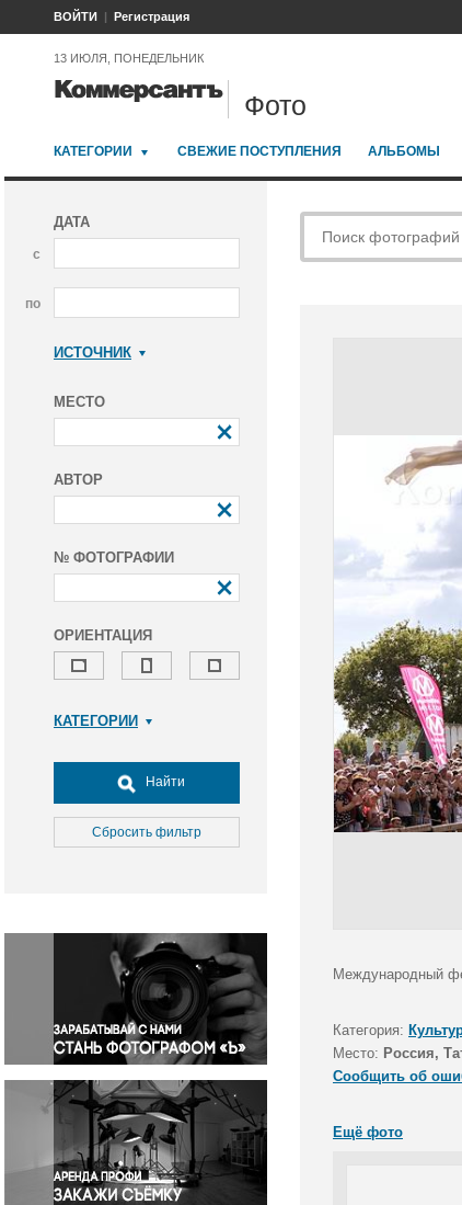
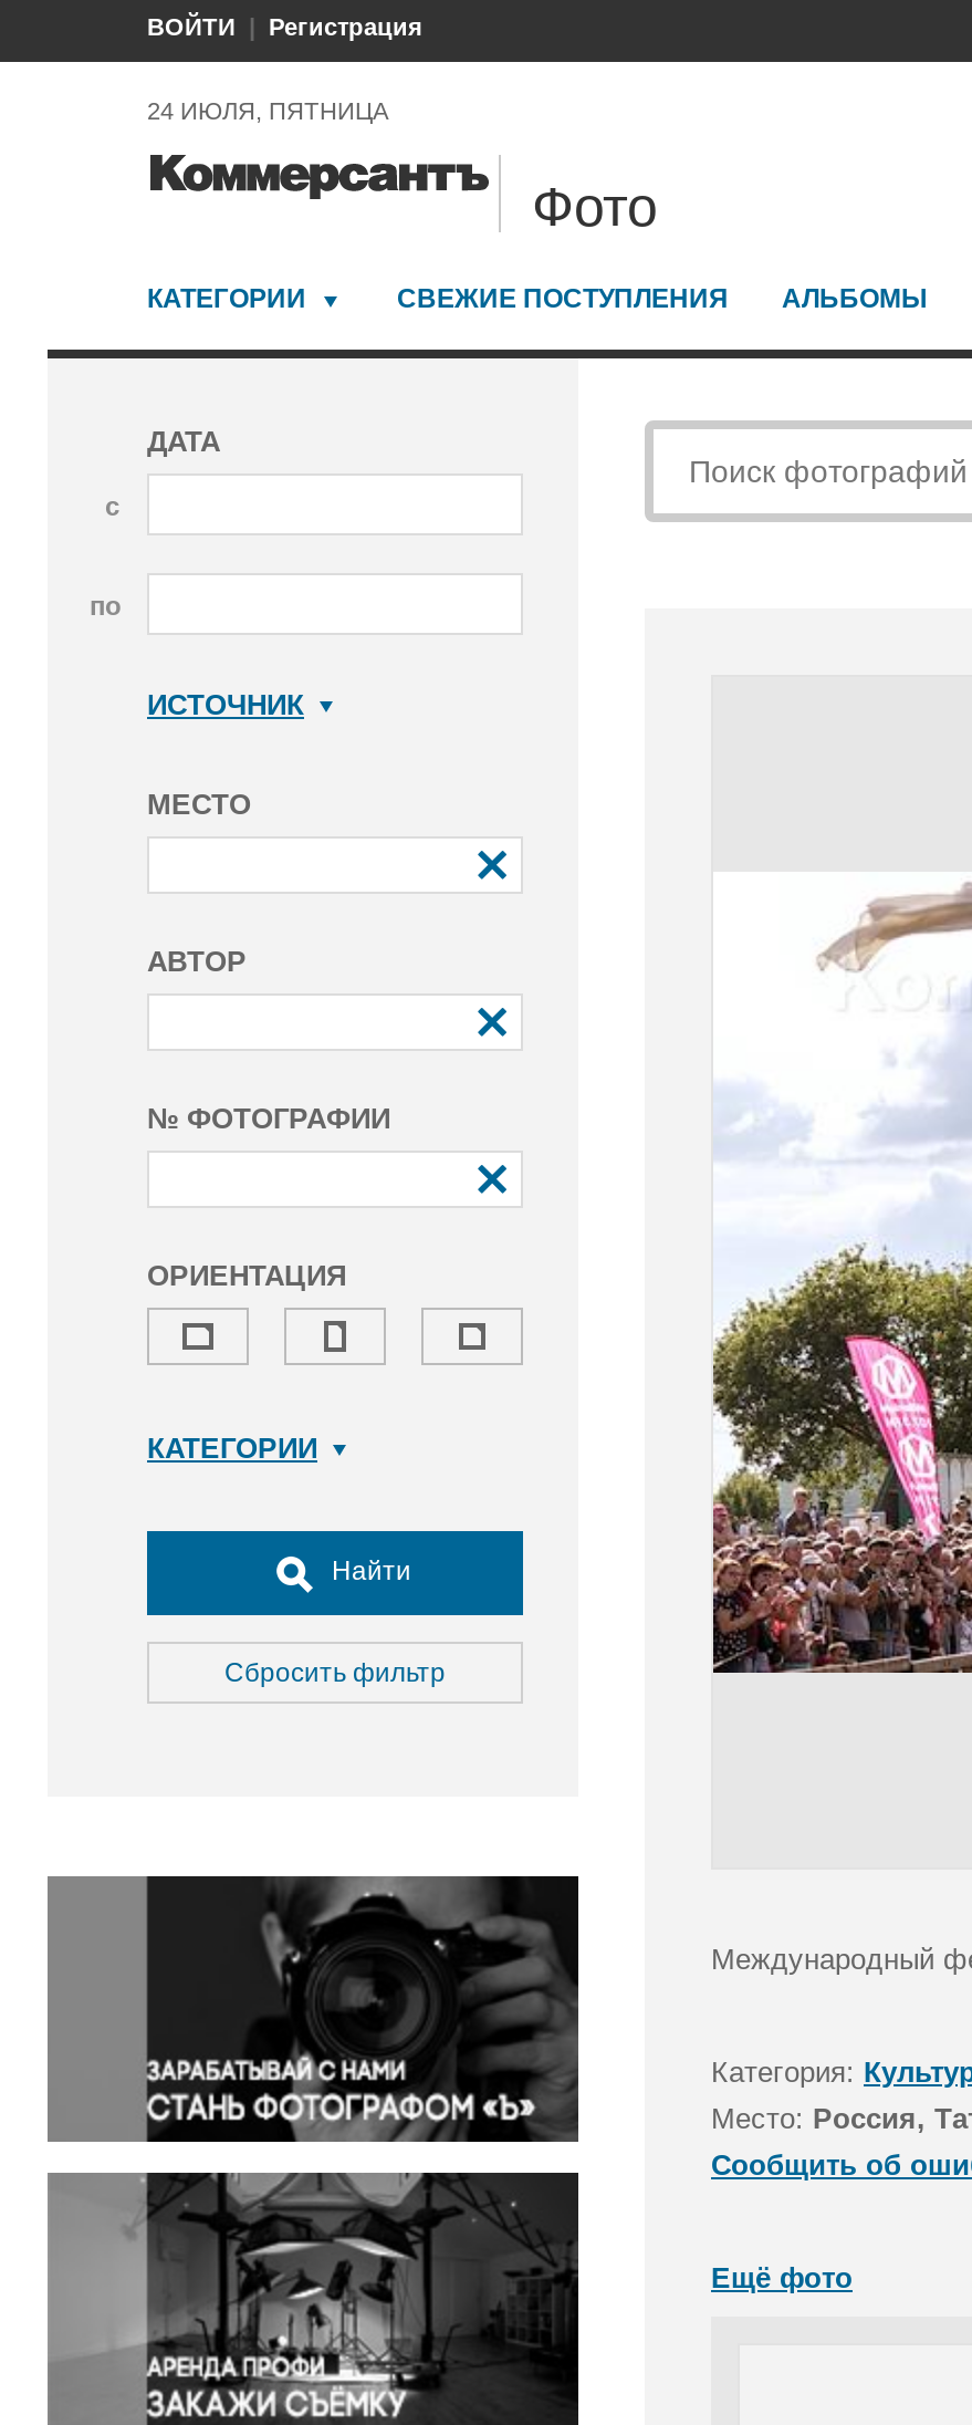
[54,52,204,65] 13 ИЮЛЯ, ПОНЕДЕЛЬНИК -> [147,97,388,124] 24 ИЮЛЯ, ПЯТНИЦА

